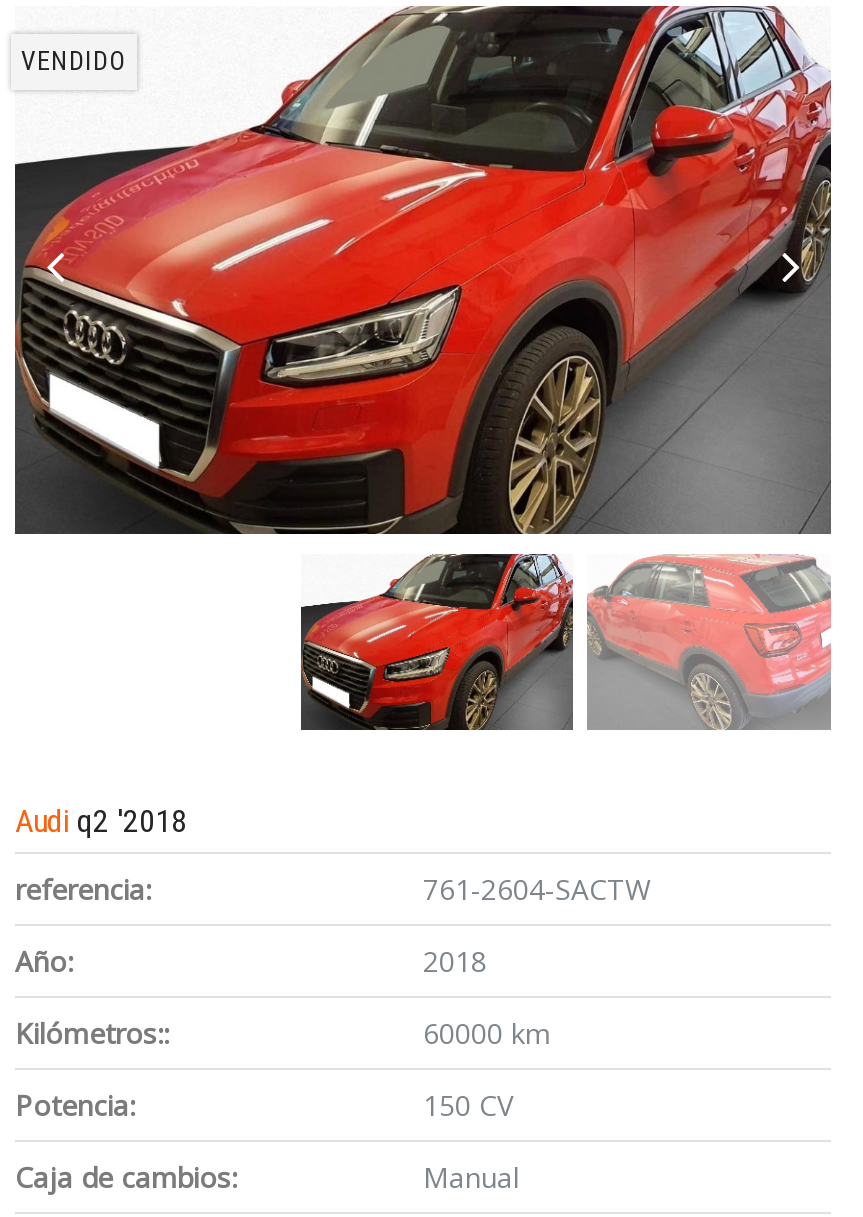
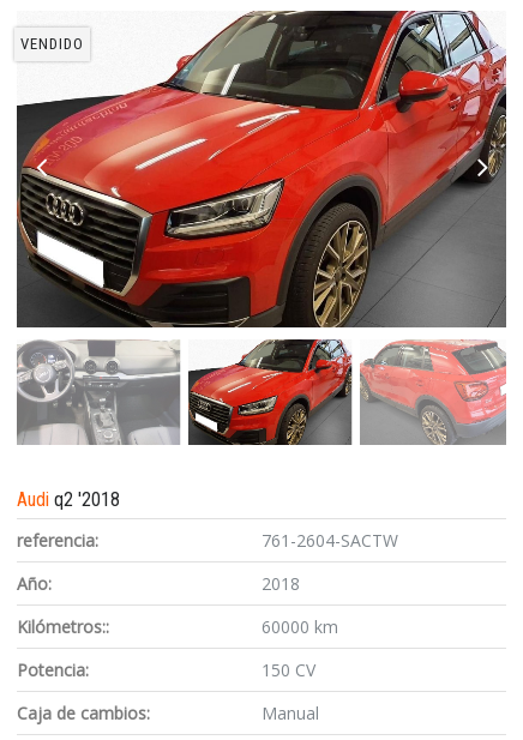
none -> [16,339,181,446] [image]

